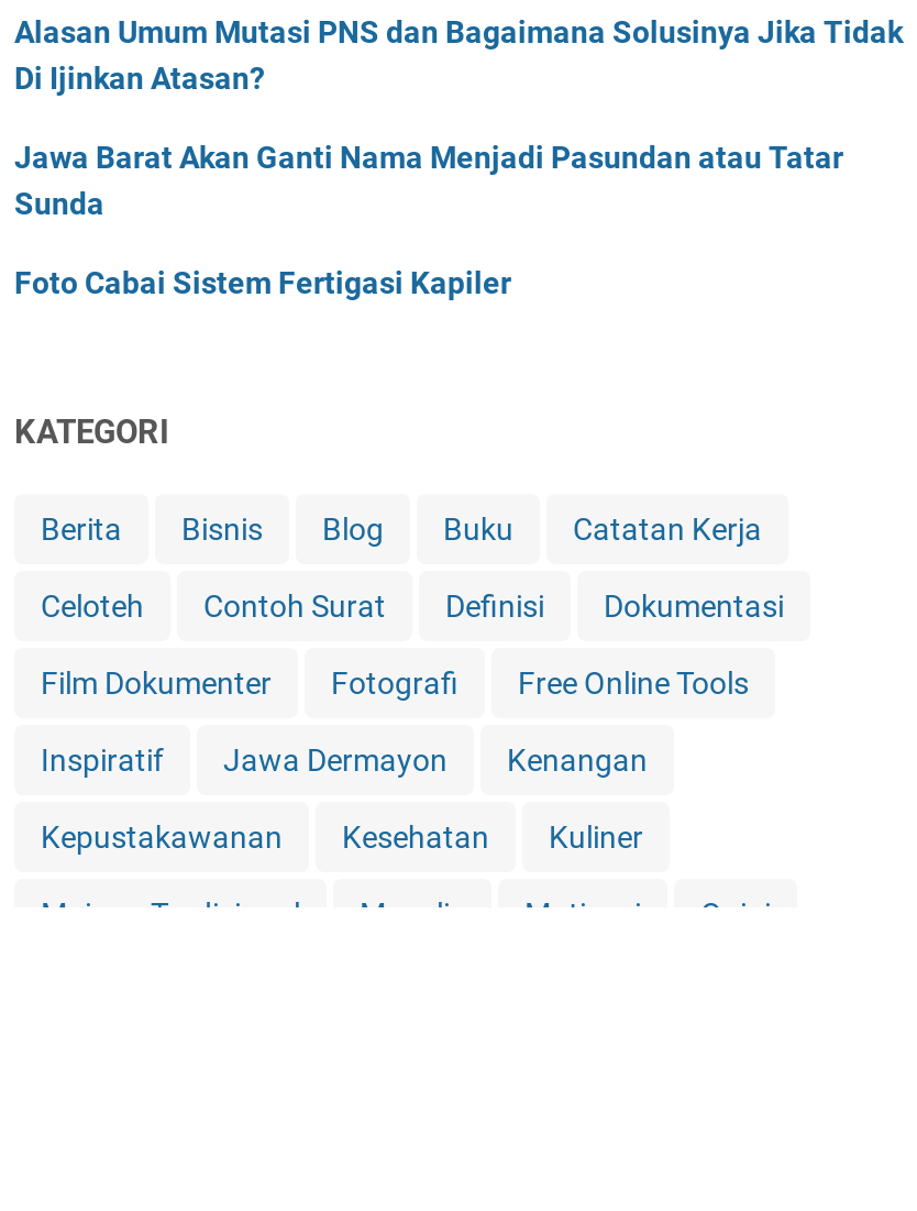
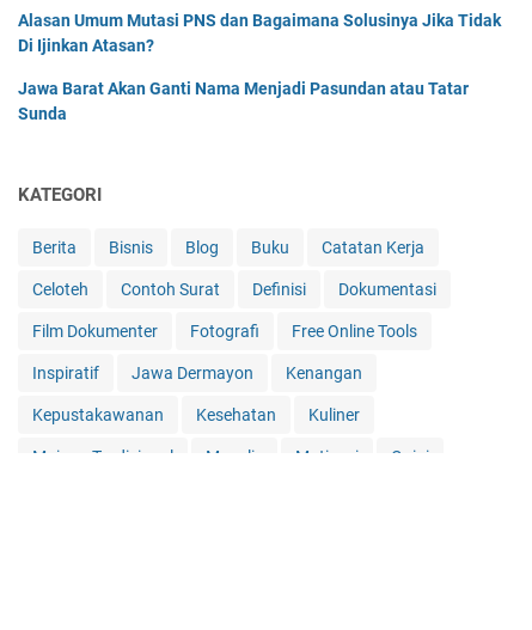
[14,266,511,301] Foto Cabai Sistem Fertigasi Kapiler -> none

